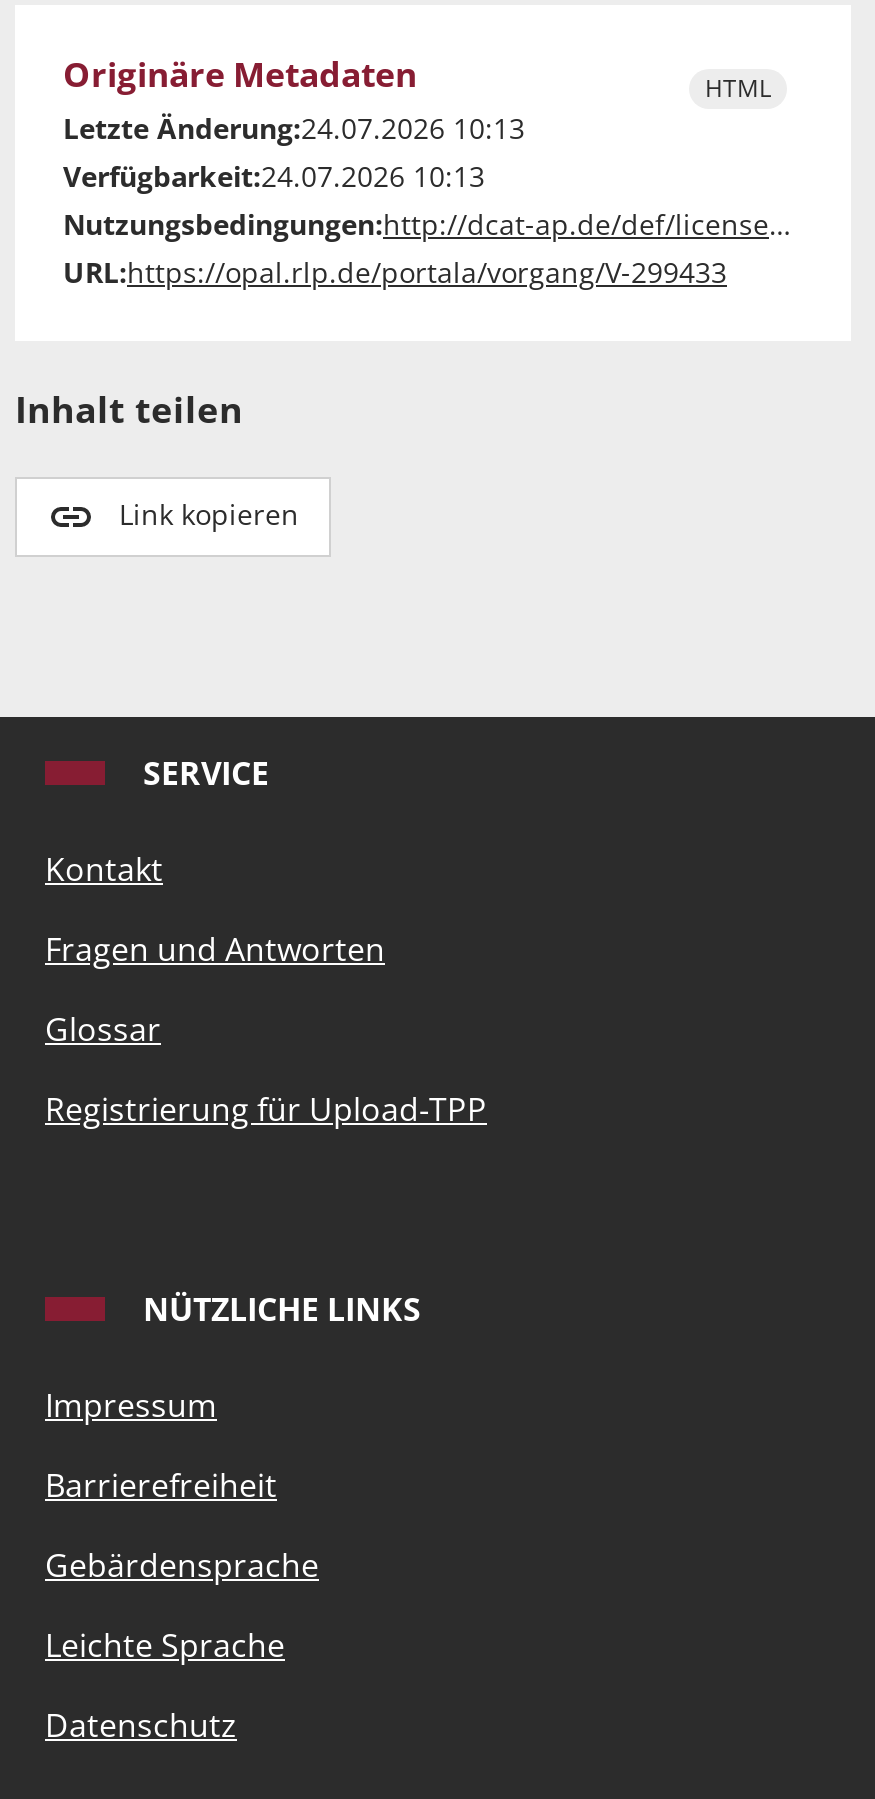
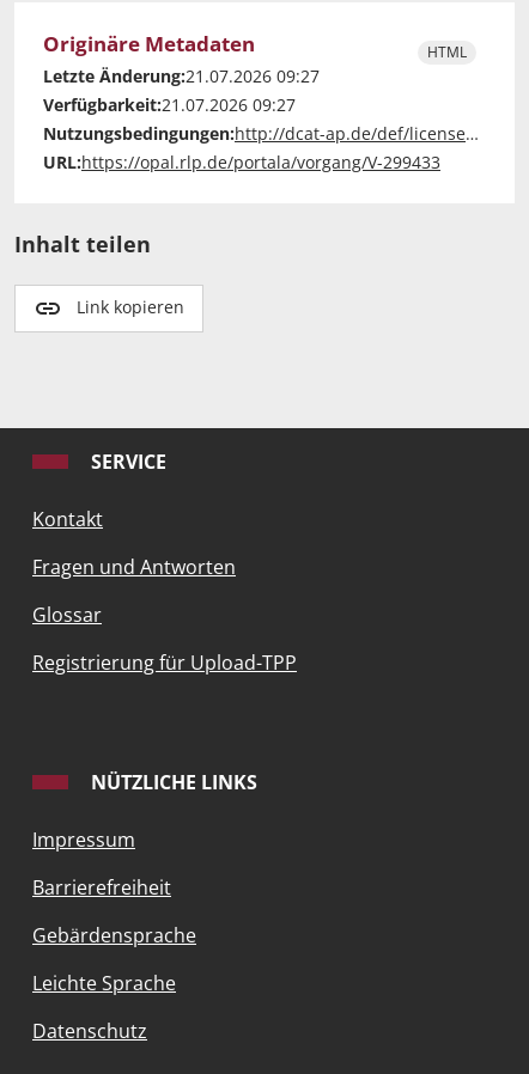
[63,109,525,147] Letzte Änderung:24.07.2026 10:13 -> [43,65,320,88] Letzte Änderung:21.07.2026 09:27
[63,157,485,195] Verfügbarkeit:24.07.2026 10:13 -> [43,94,296,116] Verfügbarkeit:21.07.2026 09:27

